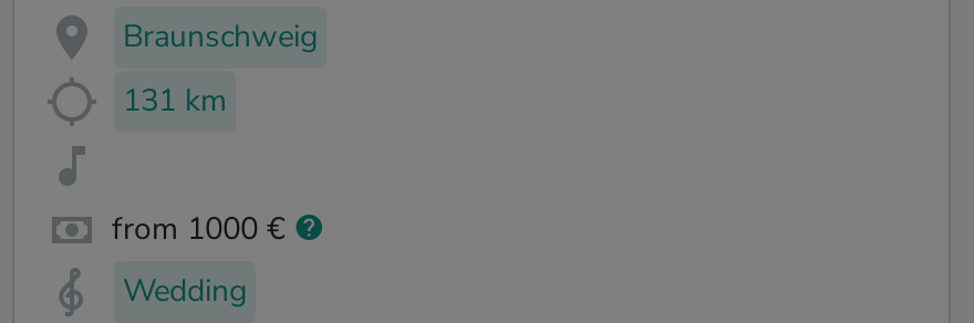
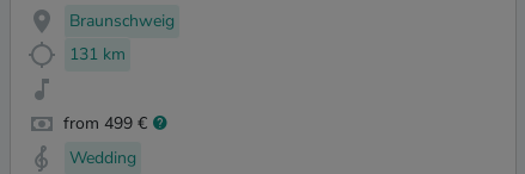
[112,208,284,250] from 1000 € -> [63,112,147,135] from 499 €

